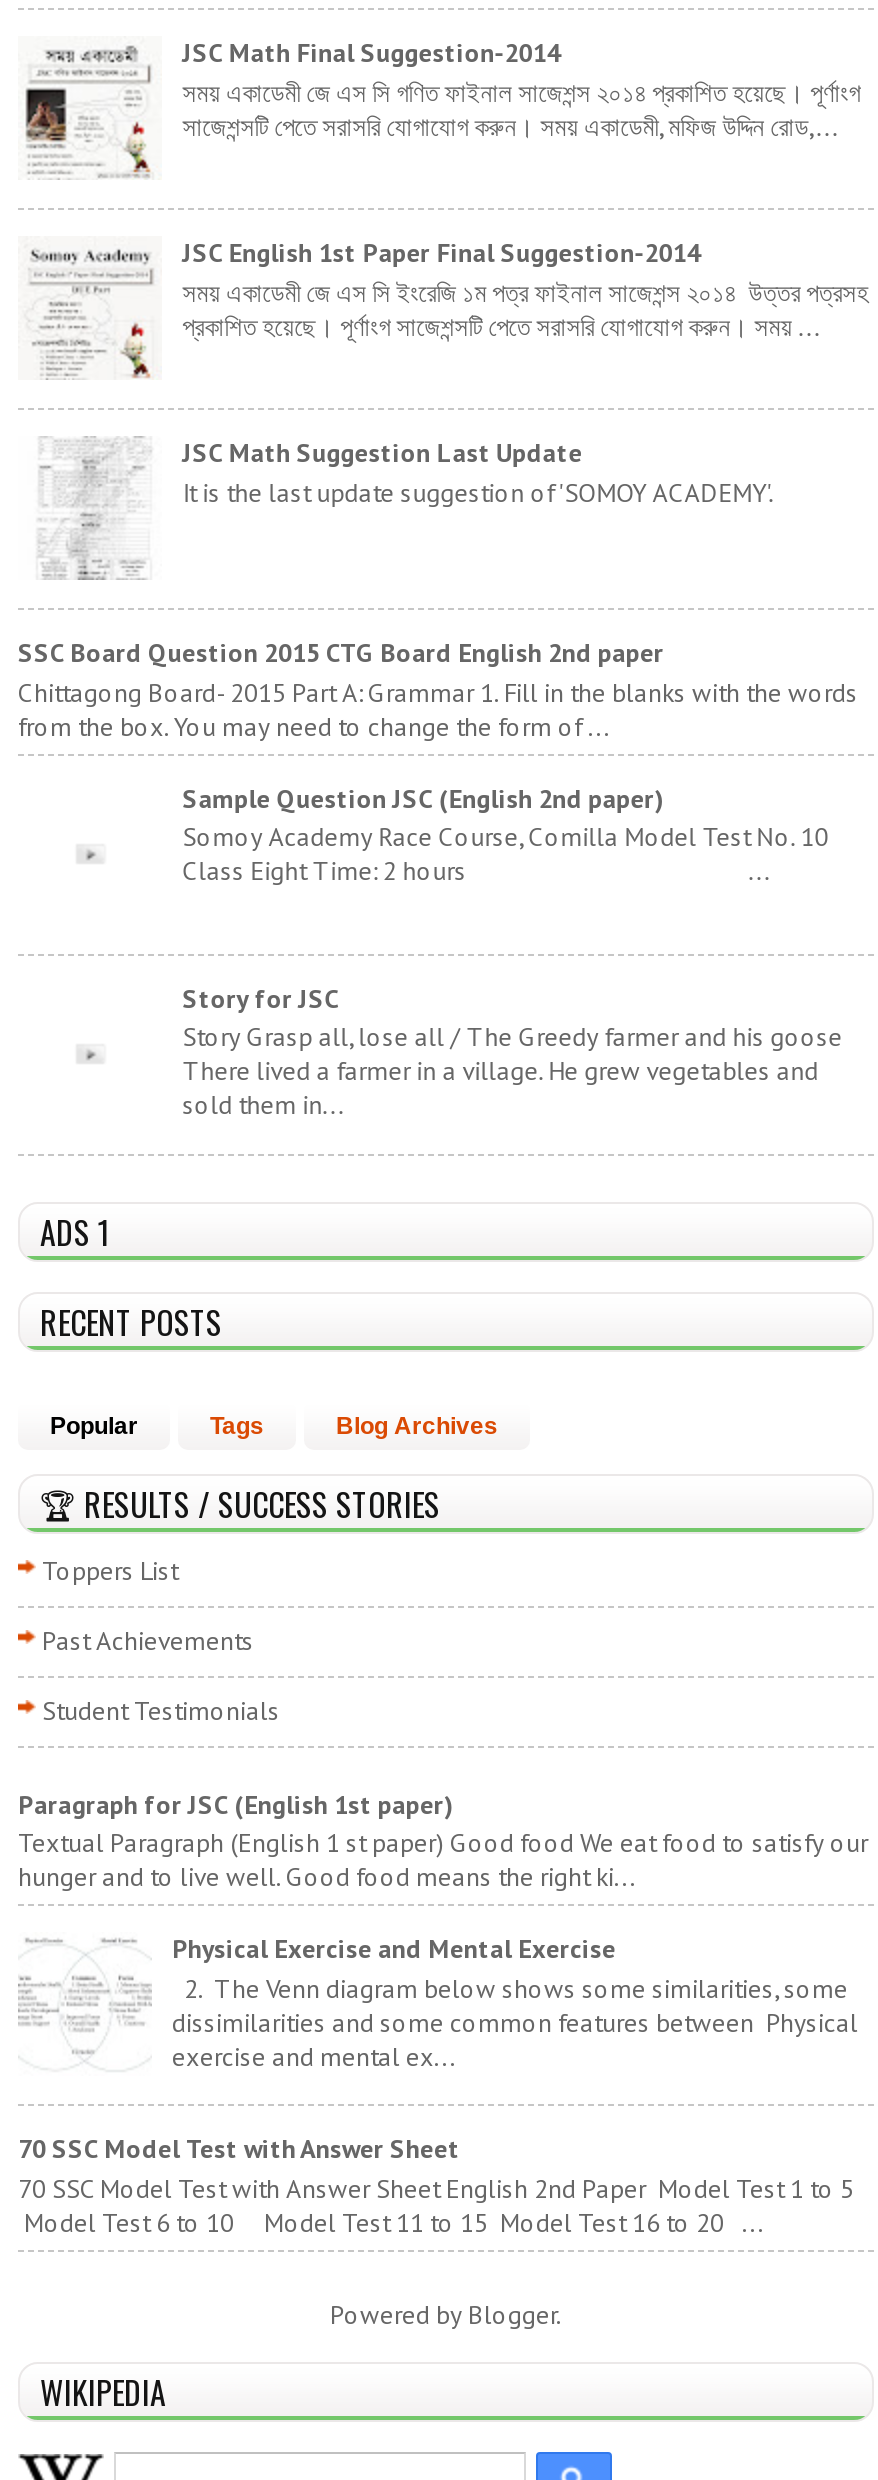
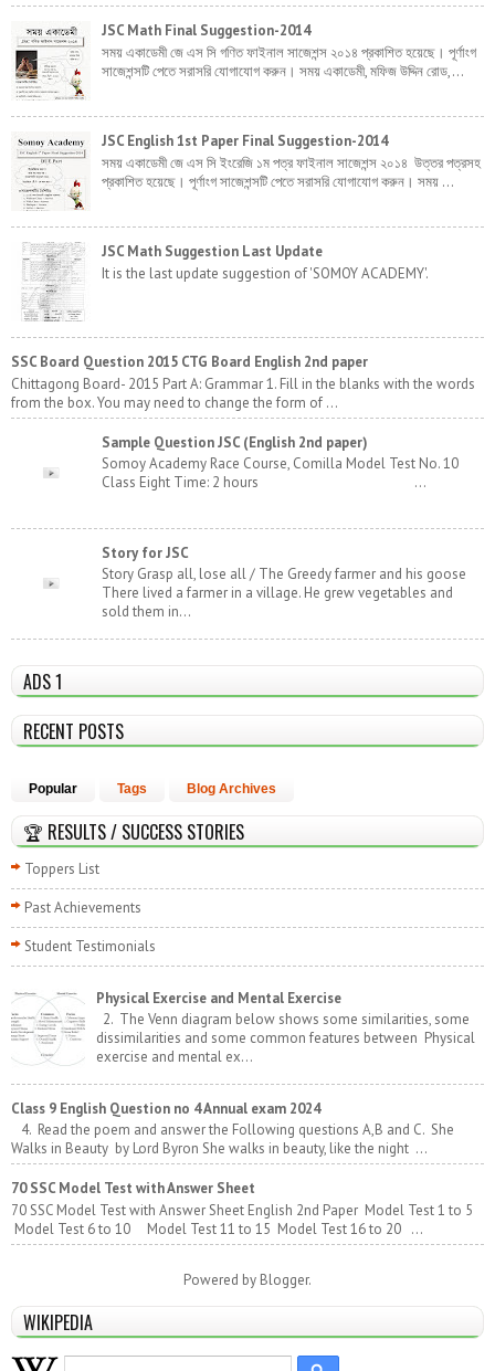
[18,1788,868,1895] Paragraph for JSC (English 1st paper) | Textual Paragraph (English 1 st paper) Good food We eat food to satisfy our | hunger and to live well. Good food means the right ki... -> none
moved [172,1933,858,2074] -> [96,989,475,1066]: Physical Exercise and Mental Exercise | 2. The Venn diagram below shows some similarities, some | dissimilarities and some common features between Physical | exercise and mental ex...
none -> [11,1099,454,1158] Class 9 English Question no 4 Annual exam 2024 | 4. Read the poem and answer the Following questions A,B and C. She | Walks in Beauty by Lord Byron She walks in beauty, like the night ...

